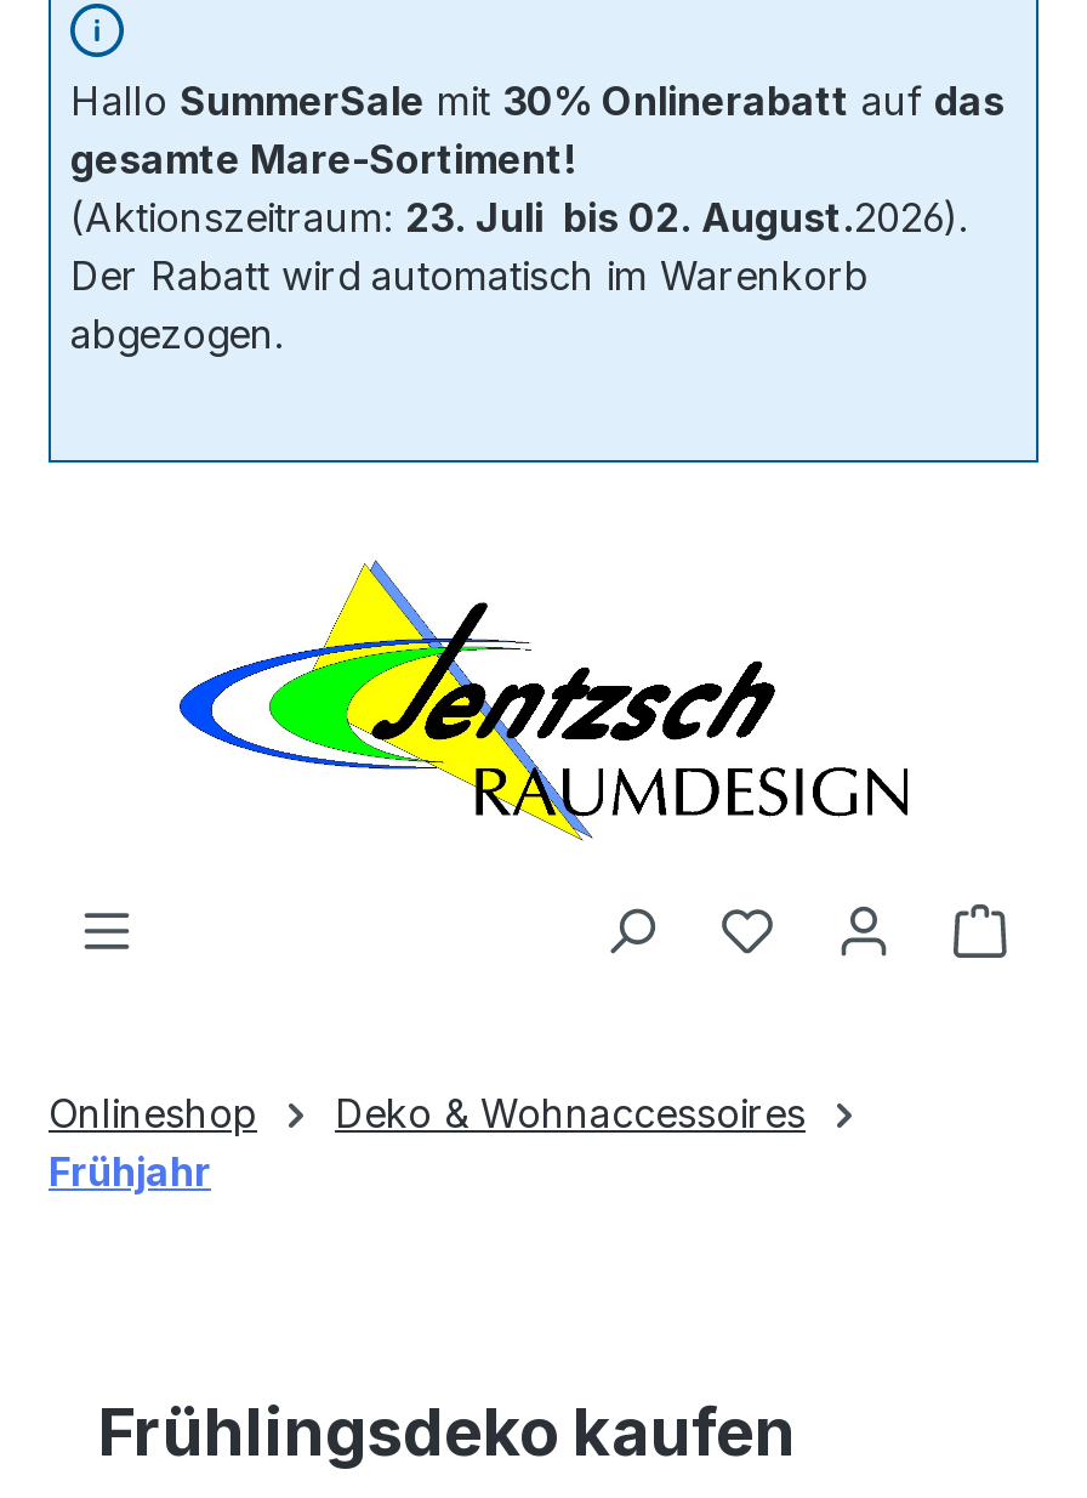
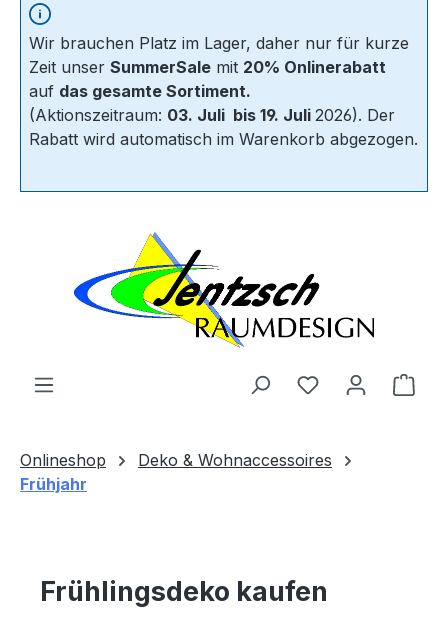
[70,76,1005,358] Hallo SummerSale mit 30% Onlinerabatt auf das | gesamte Mare-Sortiment! | (Aktionszeitraum: 23. Juli bis 02. August.2026). | Der Rabatt wird automatisch im Warenkorb | abgezogen. -> [29,33,418,149] Wir brauchen Platz im Lager, daher nur für kurze | Zeit unser SummerSale mit 20% Onlinerabatt | auf das gesamte Sortiment. | (Aktionszeitraum: 03. Juli bis 19. Juli 2026). Der | Rabatt wird automatisch im Warenkorb abgezogen.

